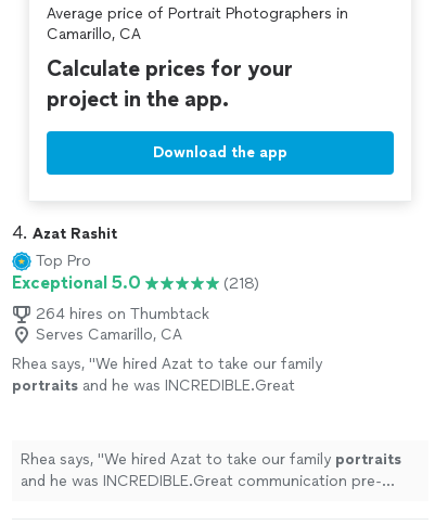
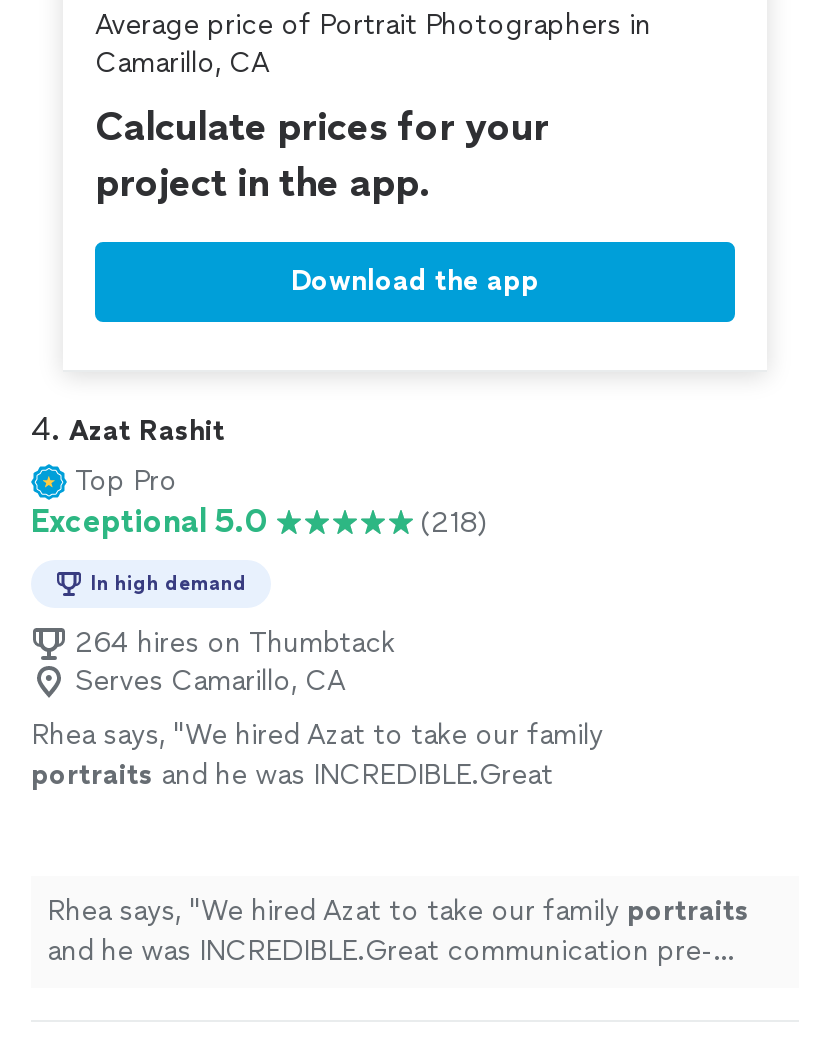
none -> [91,570,247,596] In high demand

